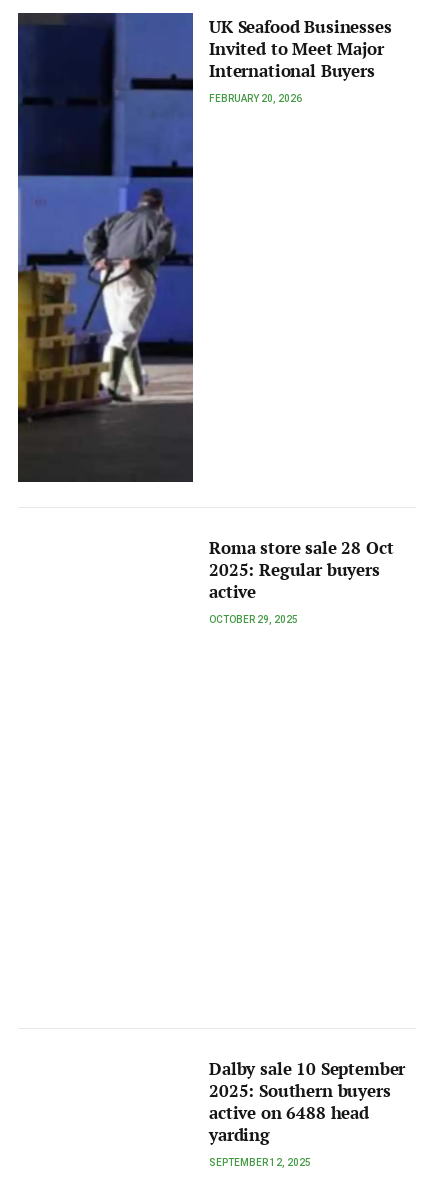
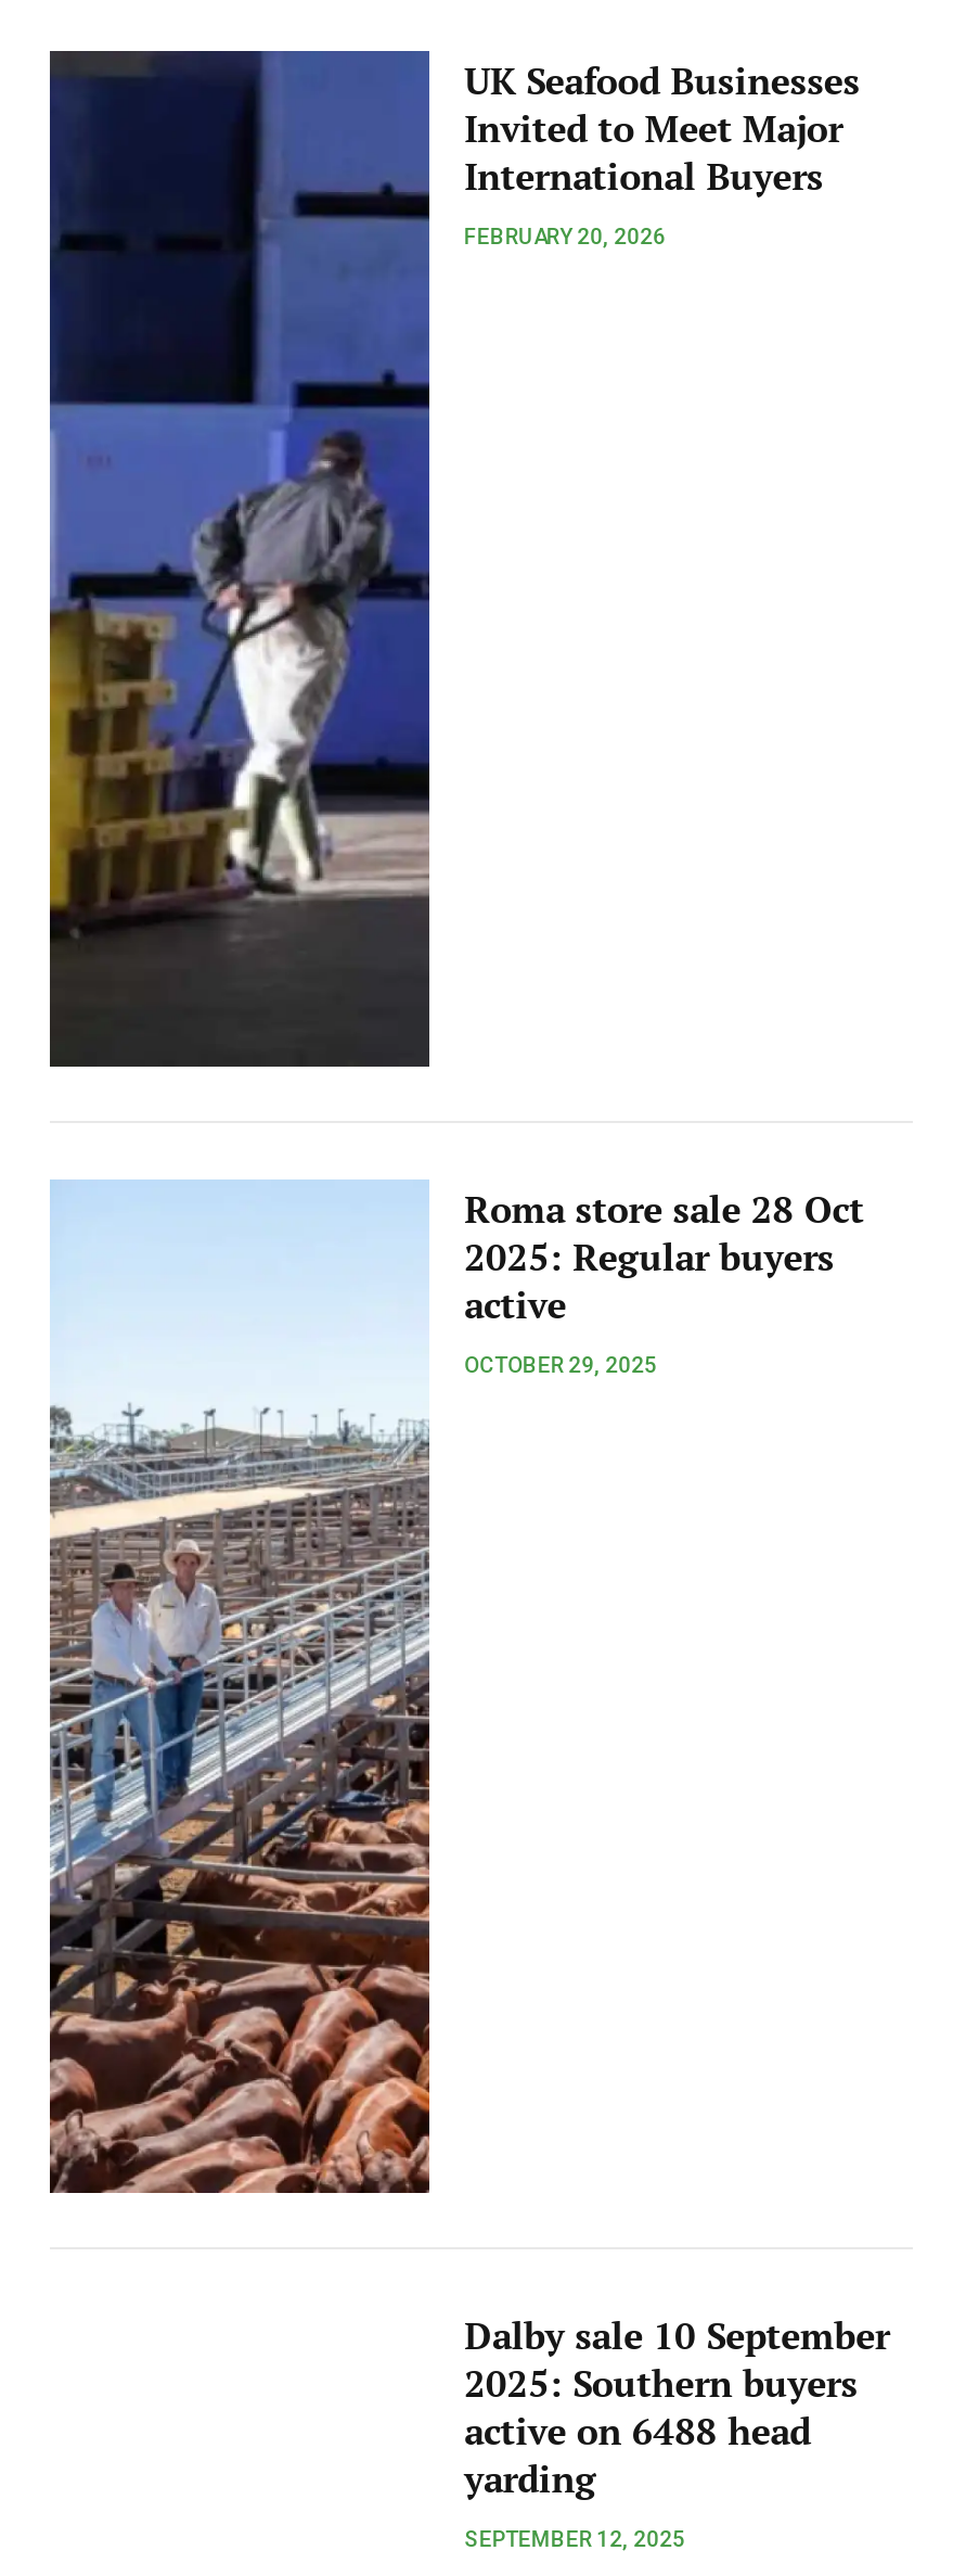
none -> [48,1179,432,2197] [image]

